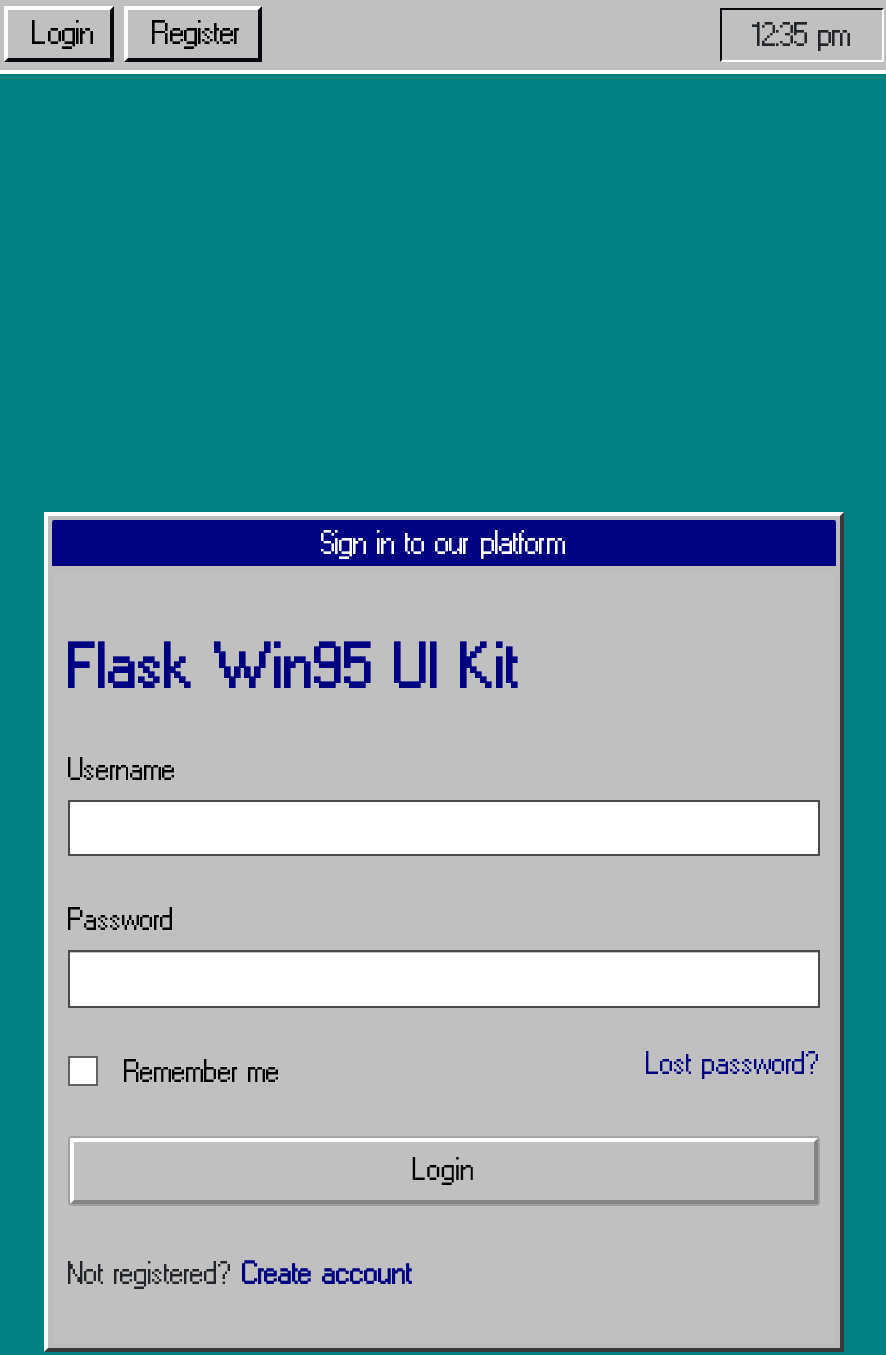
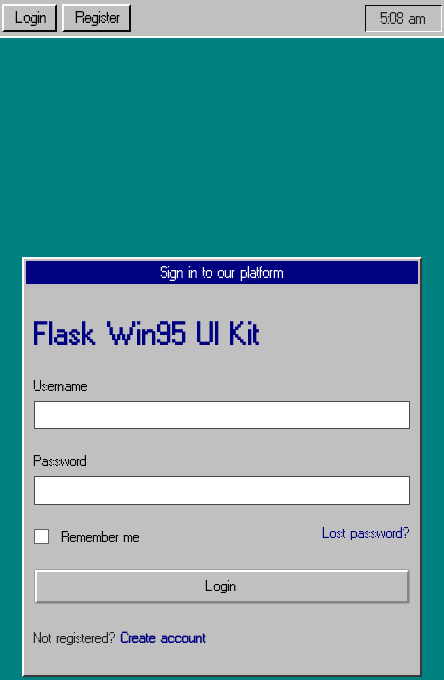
[752,17,852,51] 12:35 pm -> [381,9,426,26] 5:08 am

